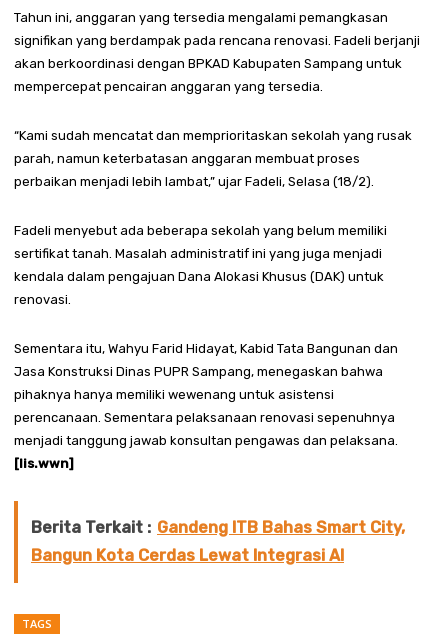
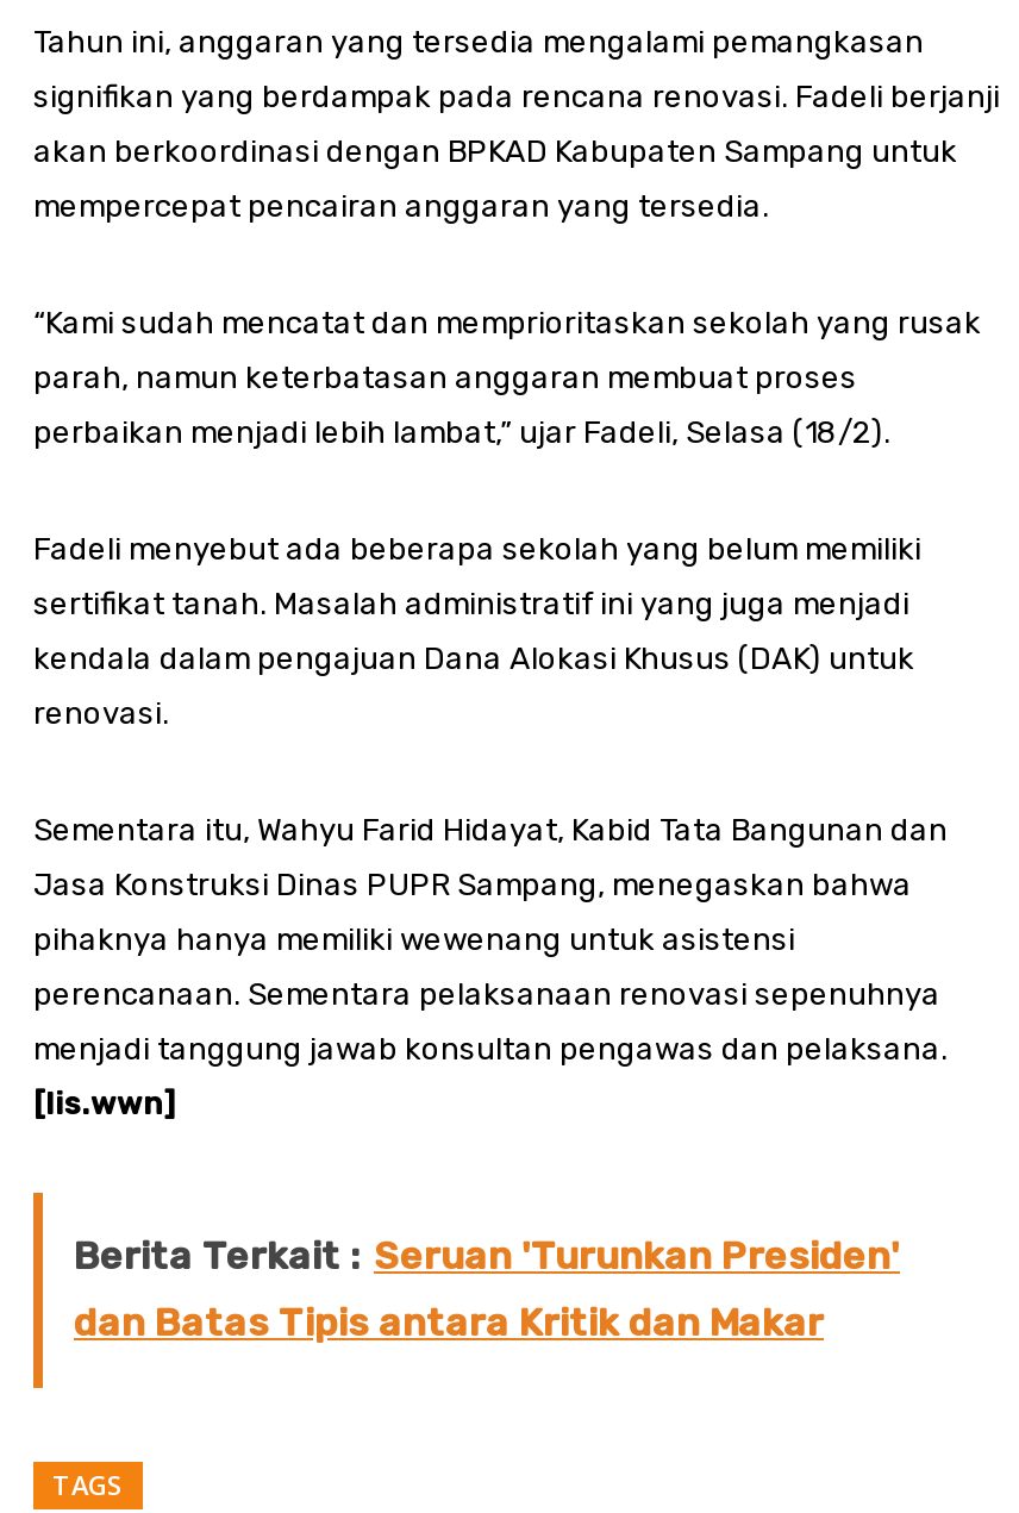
[31,518,405,537] Berita Terkait : Gandeng ITB Bahas Smart City, -> [74,1233,900,1278] Berita Terkait : Seruan 'Turunkan Presiden'
[31,546,344,565] Bangun Kota Cerdas Lewat Integrasi AI -> [74,1299,824,1345] dan Batas Tipis antara Kritik dan Makar

